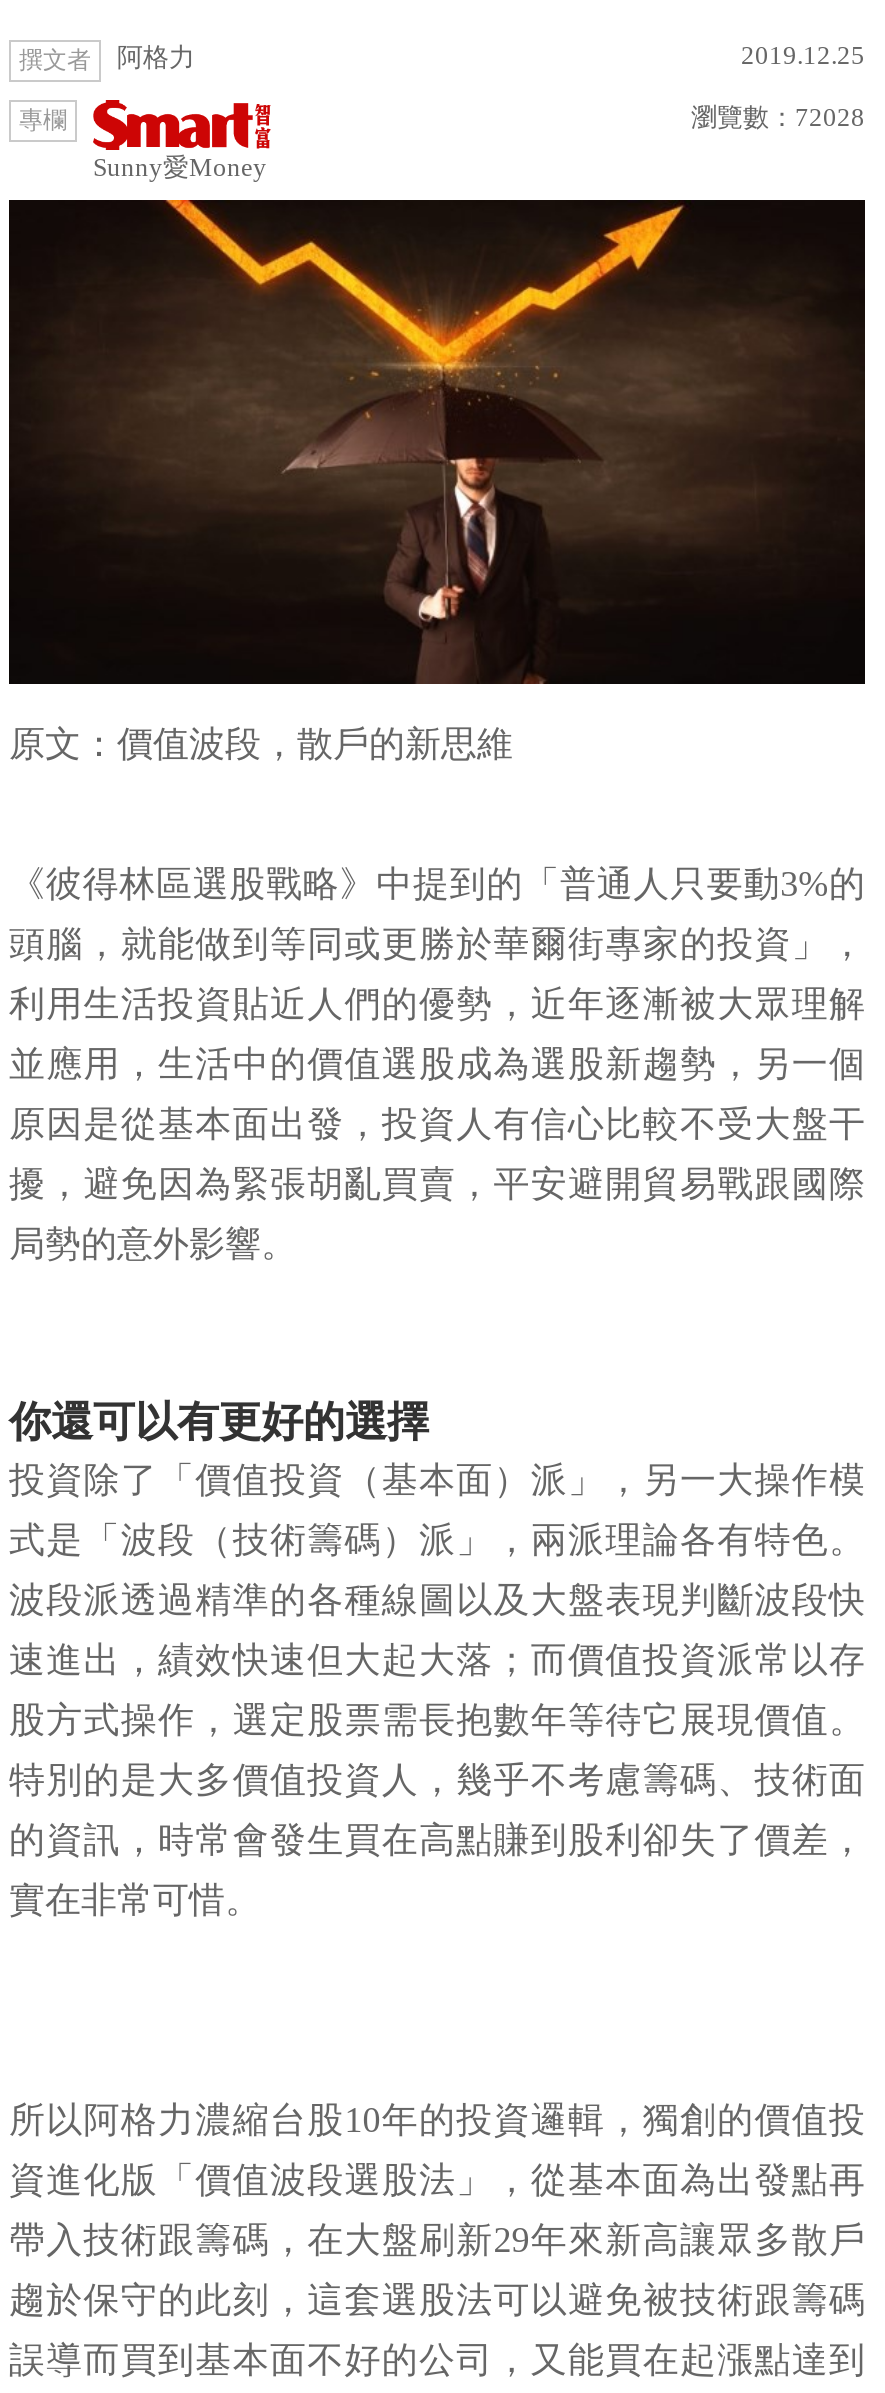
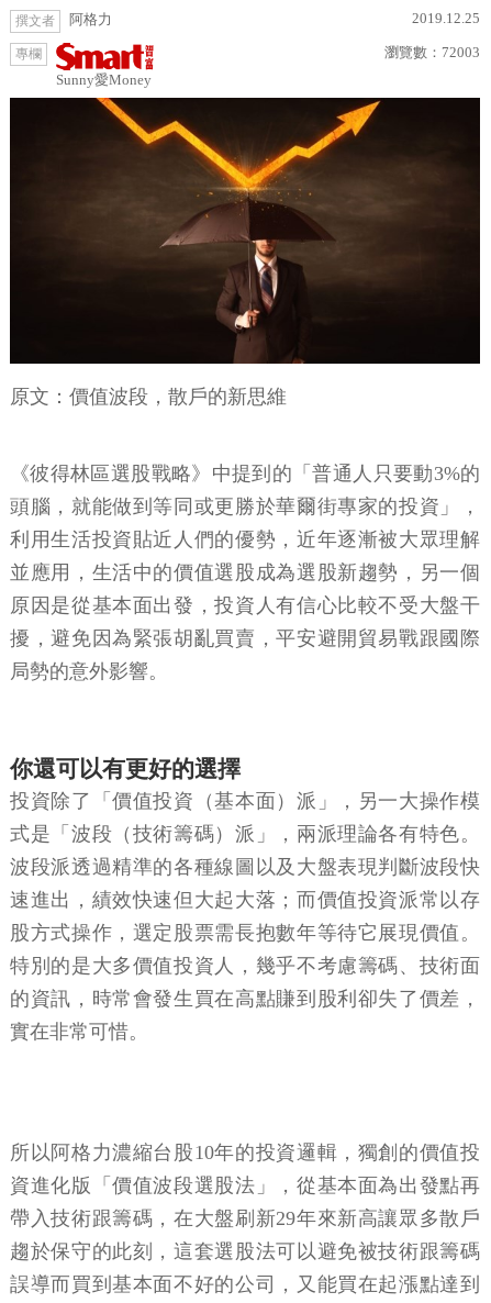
[691,102,865,132] 瀏覽數：72028 -> [384,44,480,60] 瀏覽數：72003

